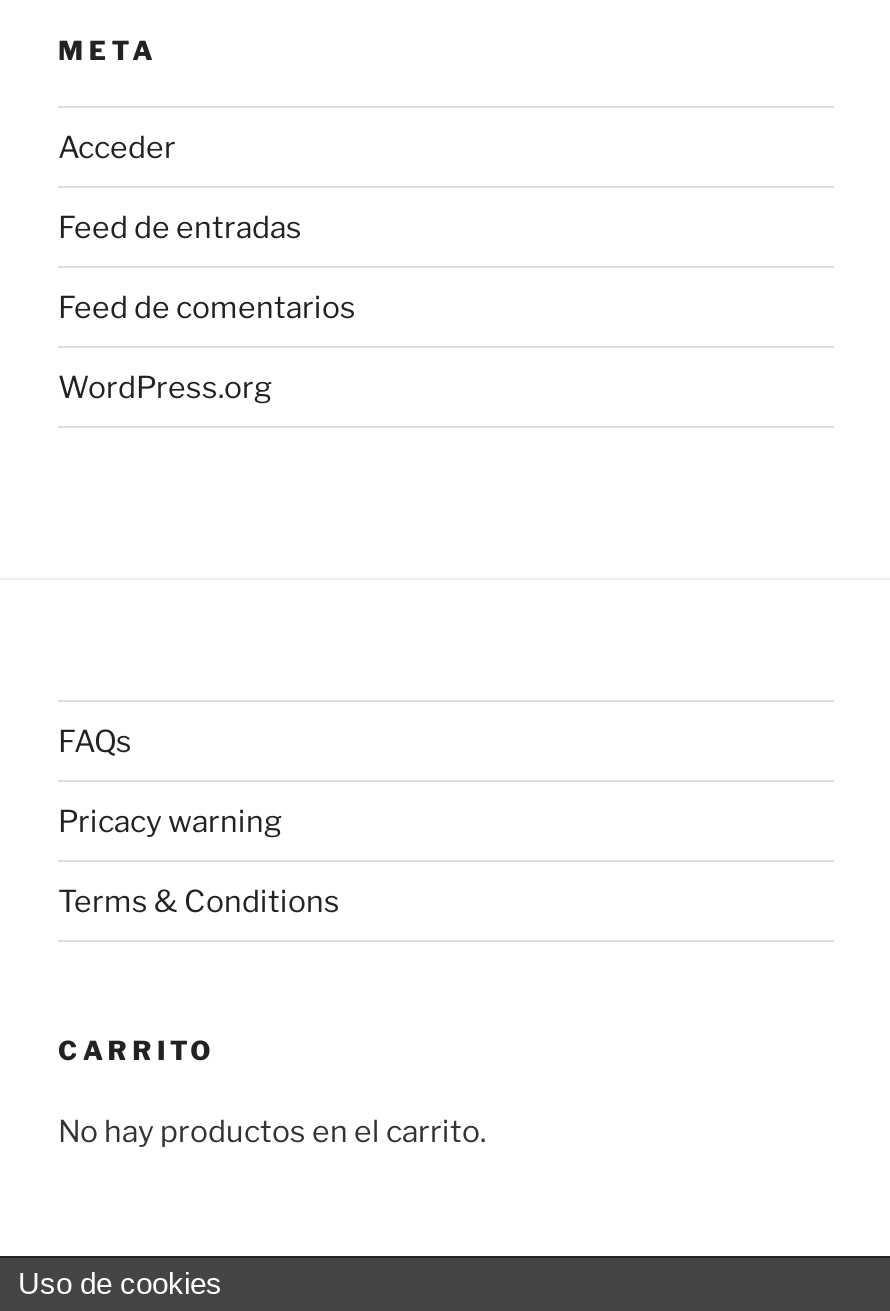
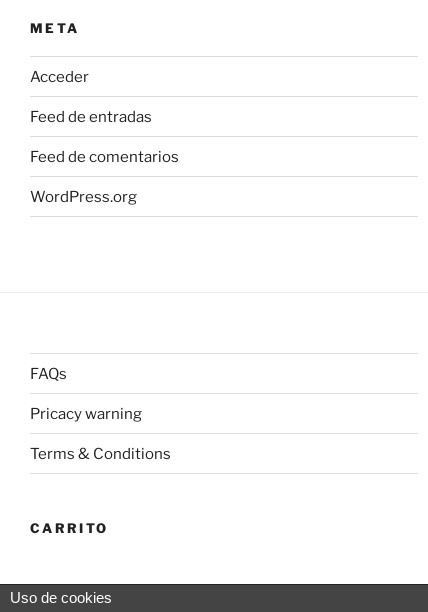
[58,1113,486,1149] No hay productos en el carrito. -> none

